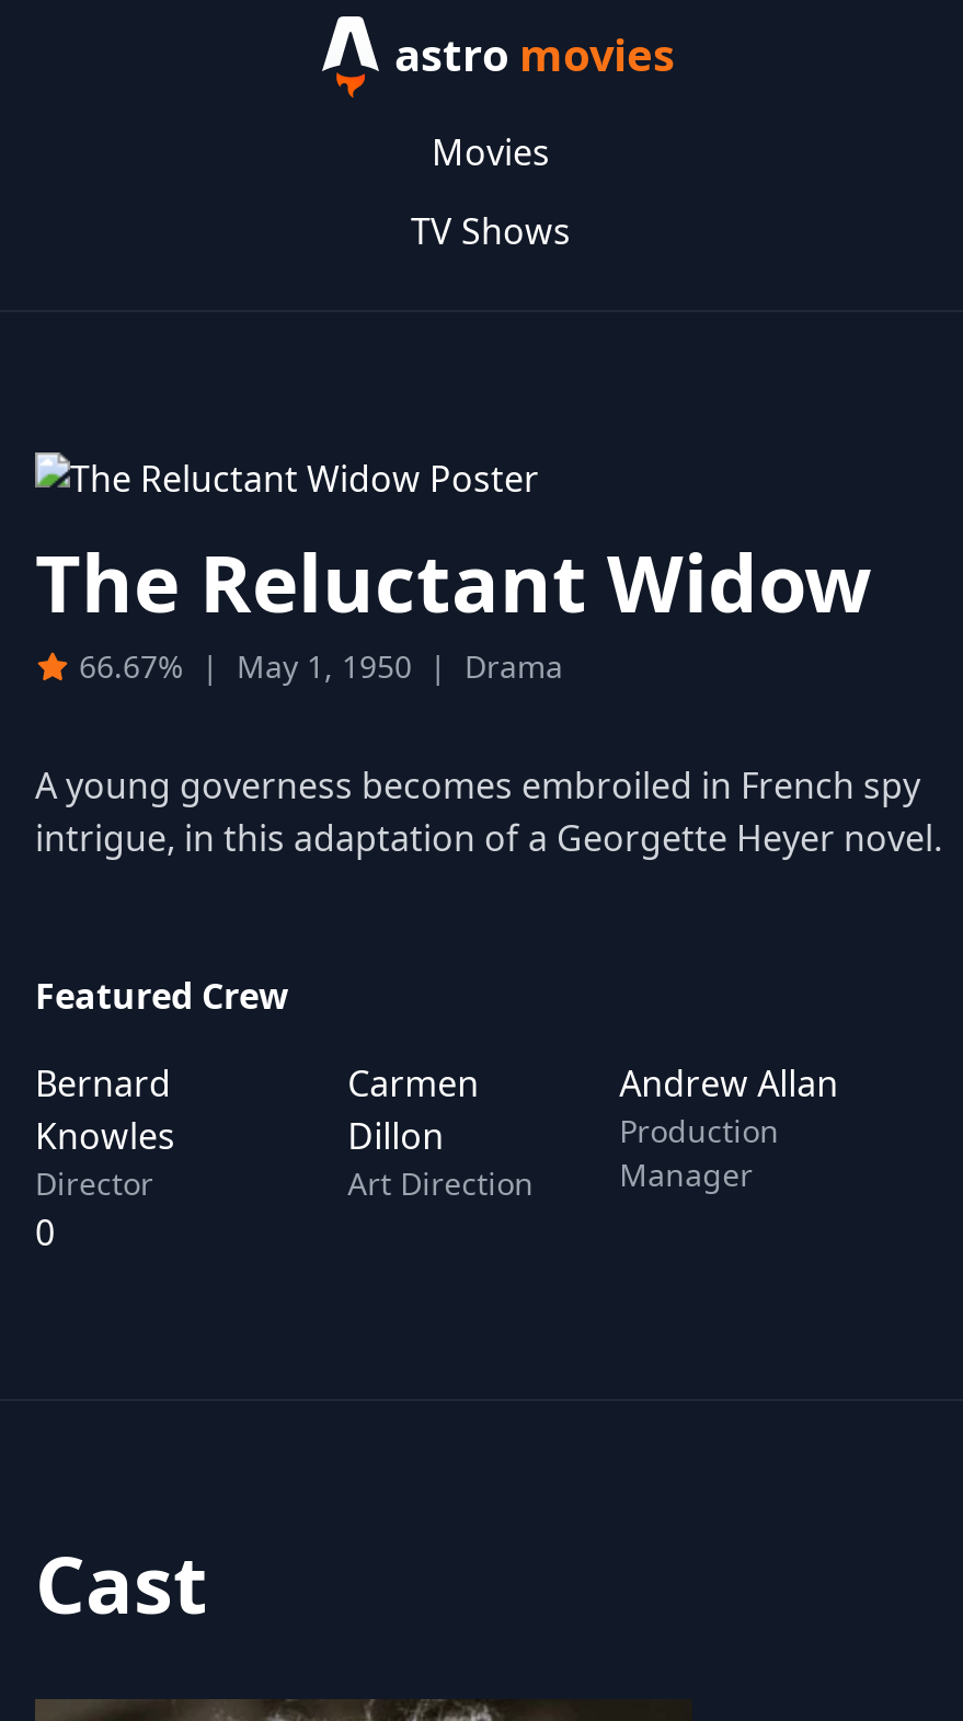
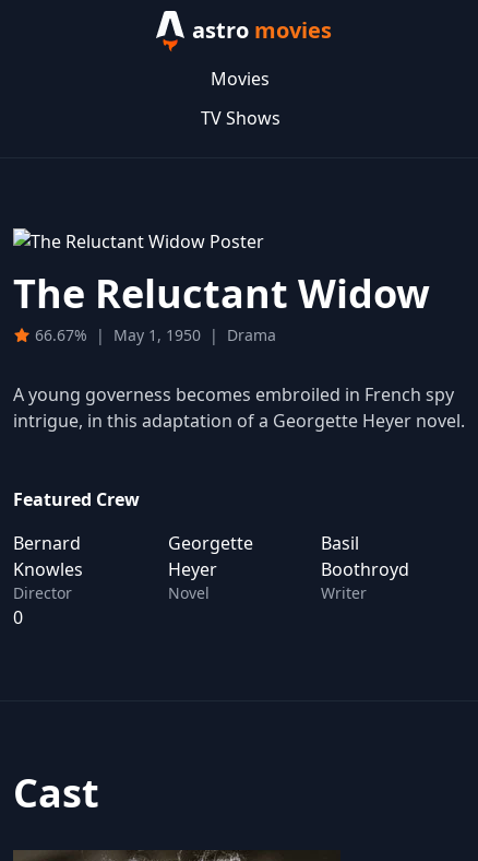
[348,1059,534,1204] Carmen | Dillon | Art Direction -> [168,531,254,603] Georgette | Heyer | Novel
[619,1059,838,1195] Andrew Allan | Production | Manager -> [321,531,409,603] Basil | Boothroyd | Writer

